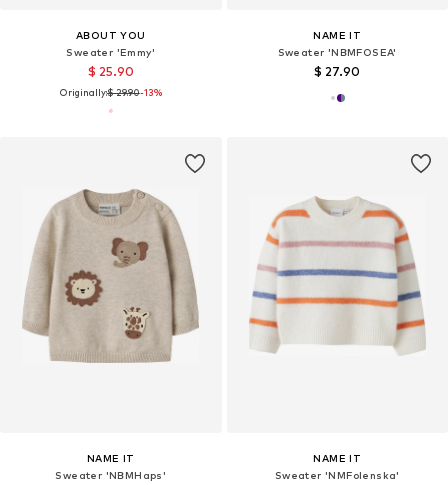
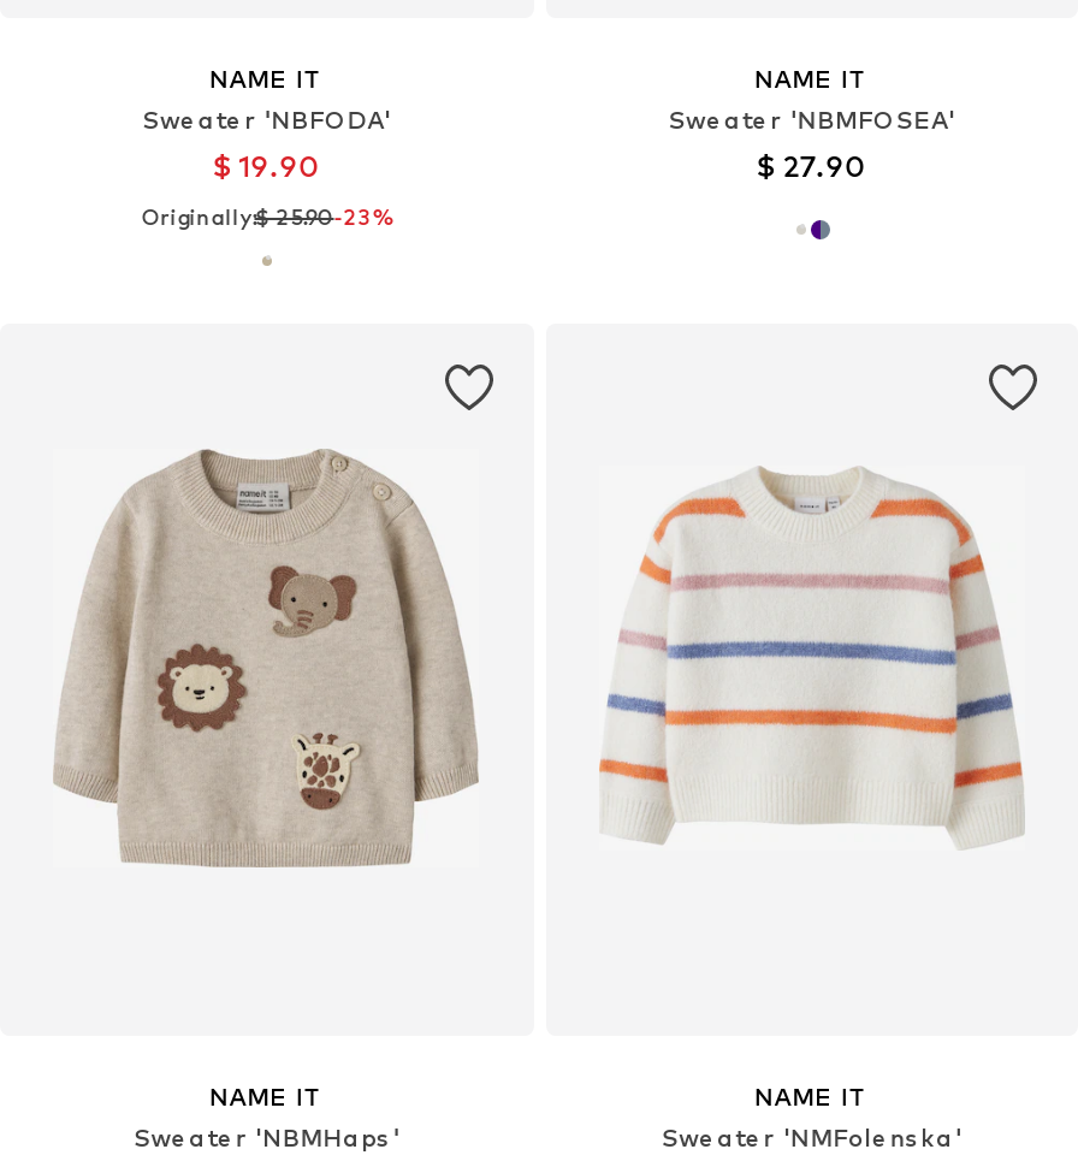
[66,28,155,78] ABOUT YOU | Sweater 'Emmy' | $ 25.90 -> [142,63,391,183] NAME IT | Sweater 'NBFODA' | $ 19.90
[60,86,162,97] Originally:$ 29.90-13% -> [141,202,392,229] Originally:$ 25.90-23%

